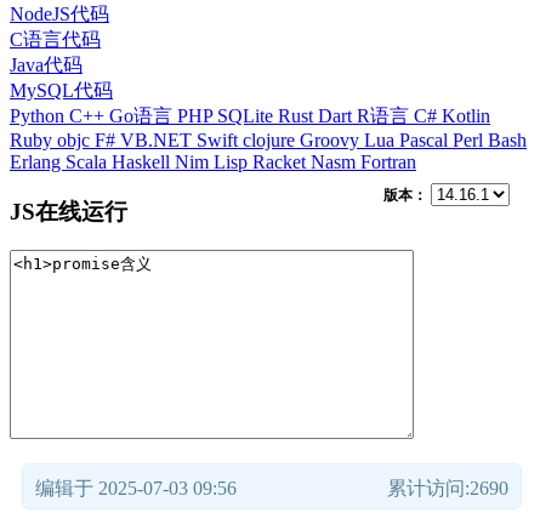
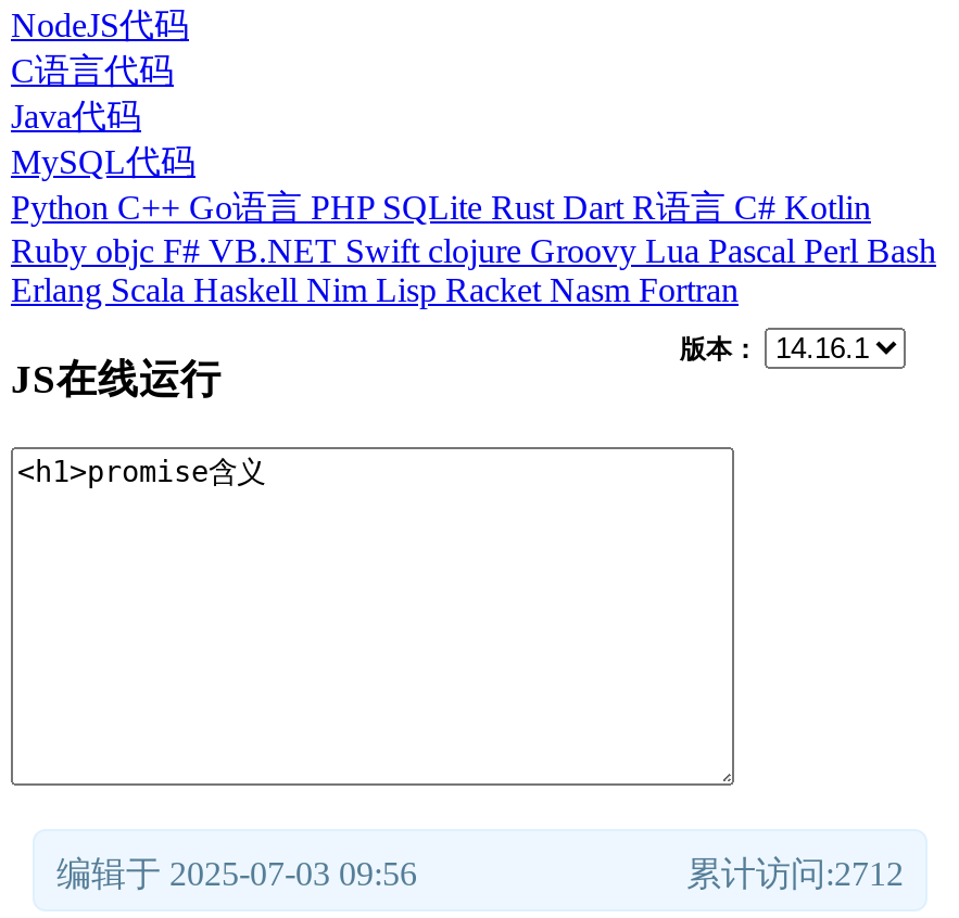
[387,478,508,499] 累计访问:2690 -> [686,856,904,893] 累计访问:2712

